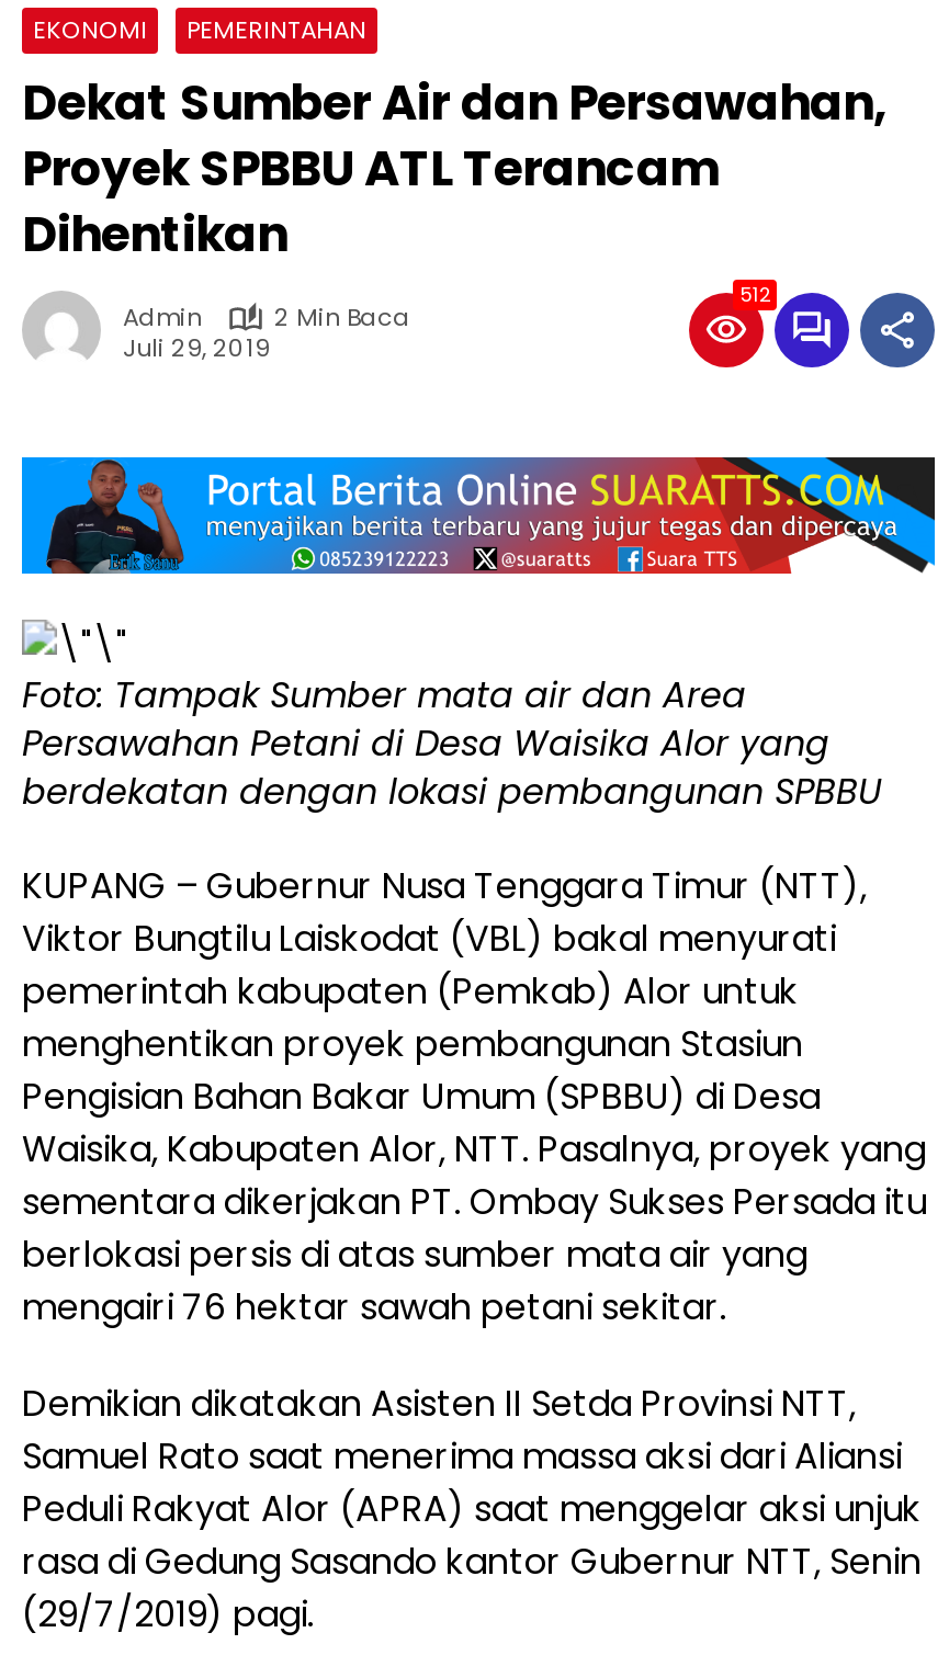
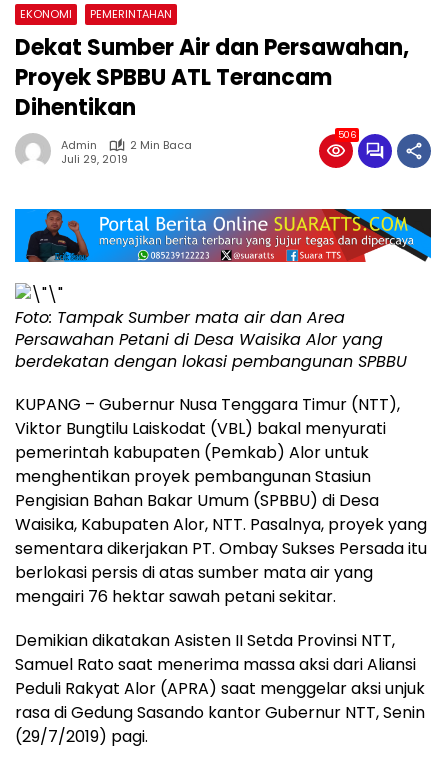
[739,282,770,309] 512 -> [338,129,356,141] 506

